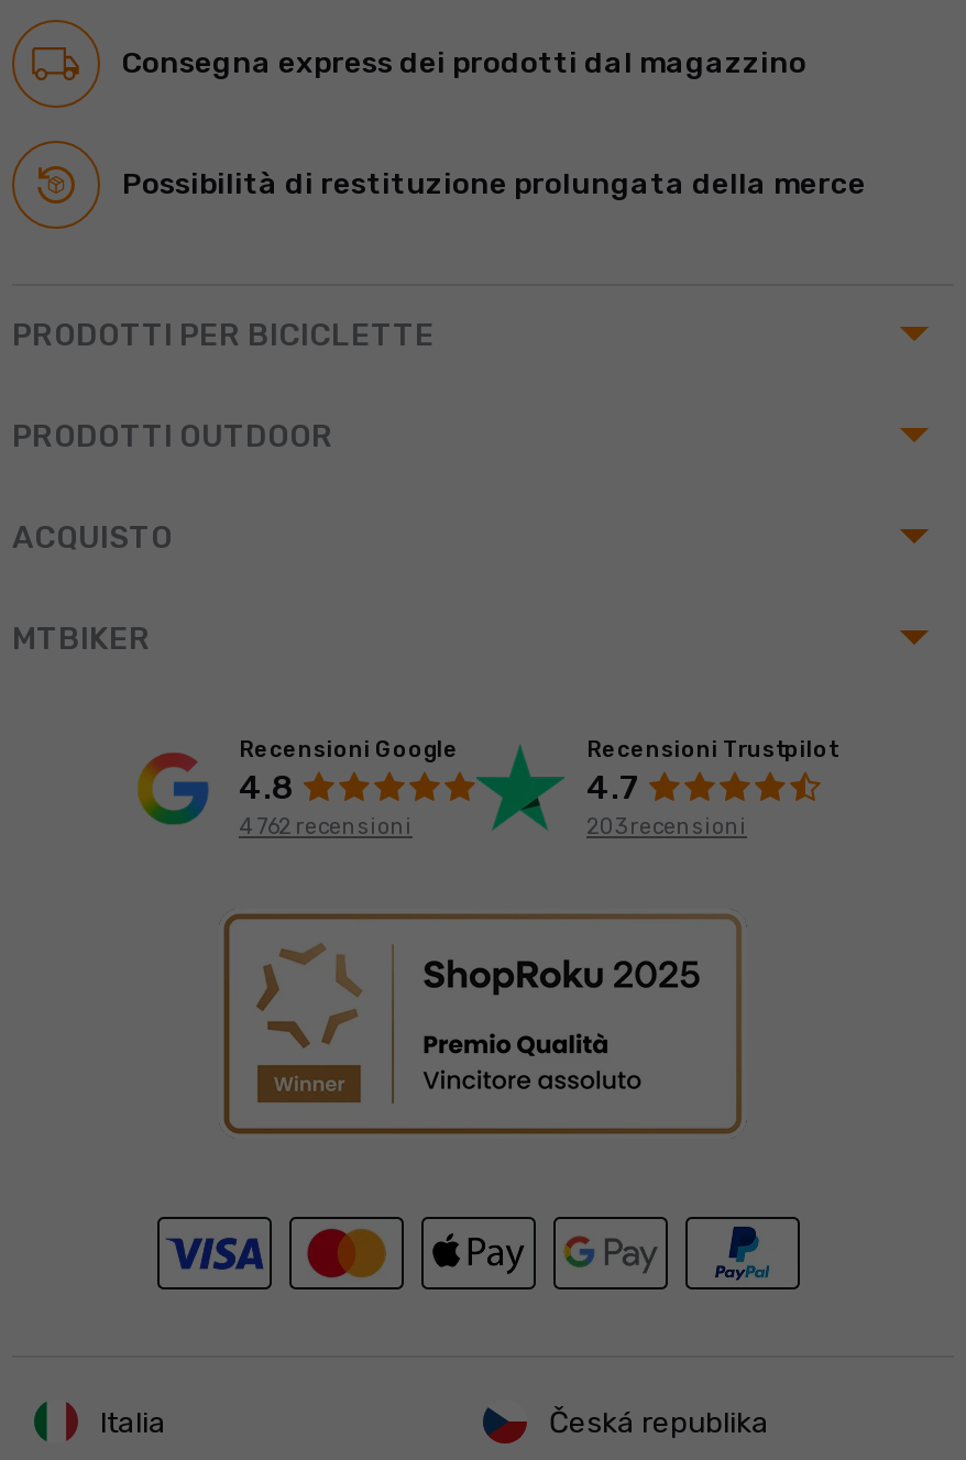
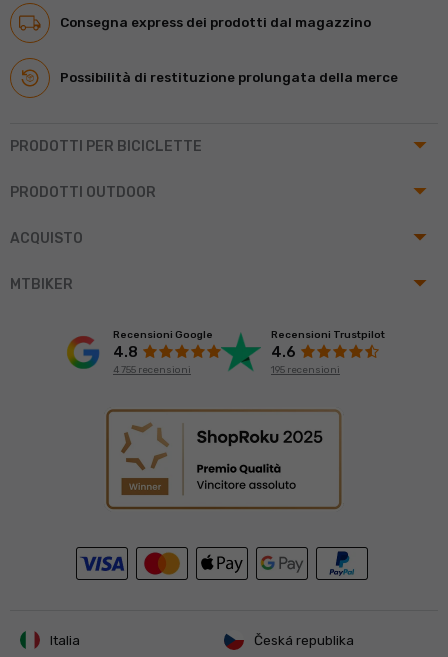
[586,768,639,807] 4.7 -> [271,343,296,361] 4.6
[239,814,413,840] 4 762 recensioni -> [113,364,191,376] 4 755 recensioni
[586,814,747,840] 203 recensioni -> [271,364,340,376] 195 recensioni

